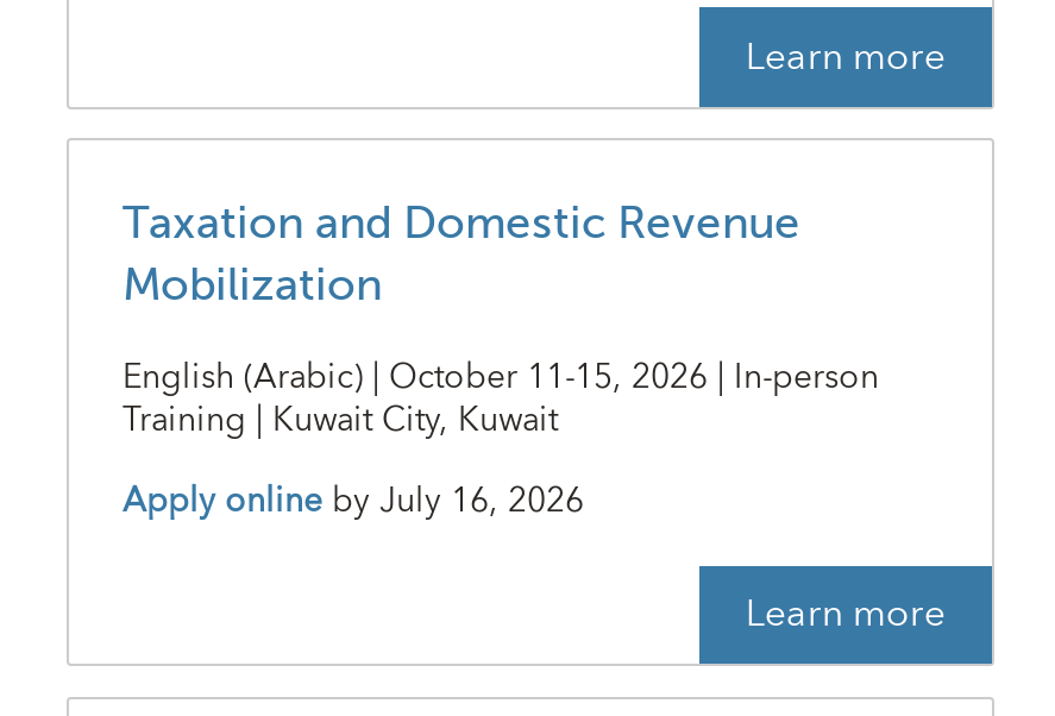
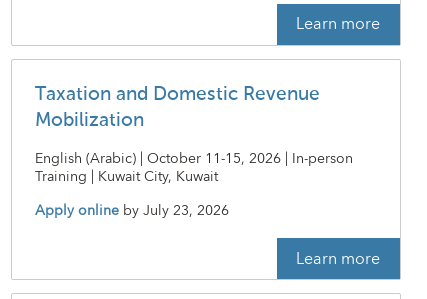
[123,473,584,530] Apply online by July 16, 2026 -> [34,199,228,223] Apply online by July 23, 2026

